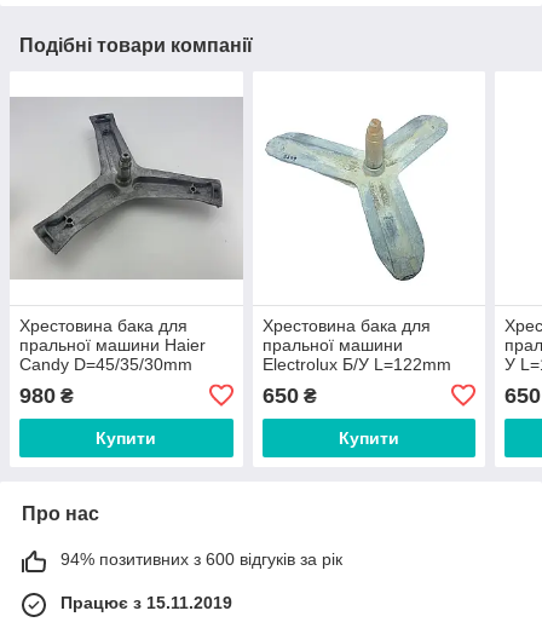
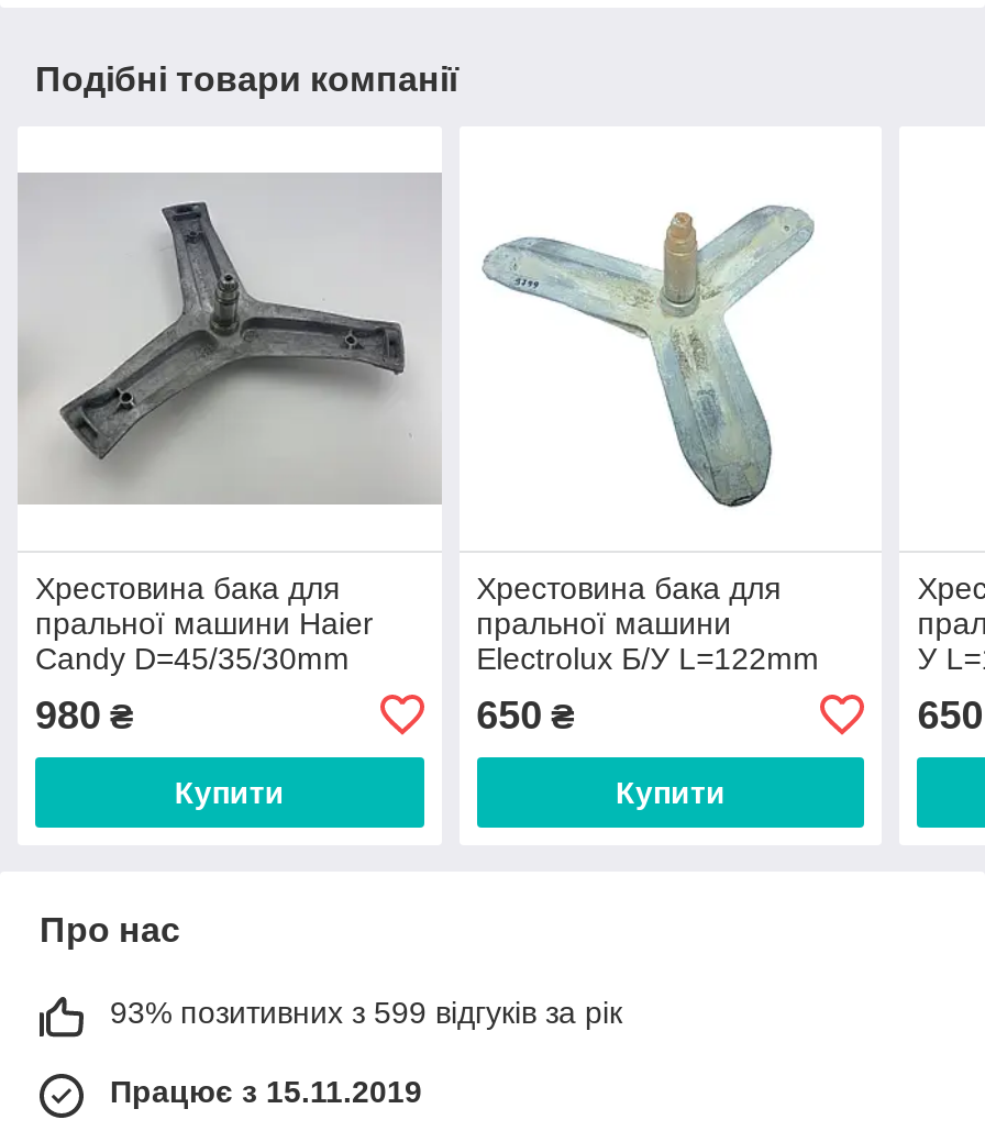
[60,549,342,568] 94% позитивних з 600 відгуків за рік -> [110,994,622,1029] 93% позитивних з 599 відгуків за рік

